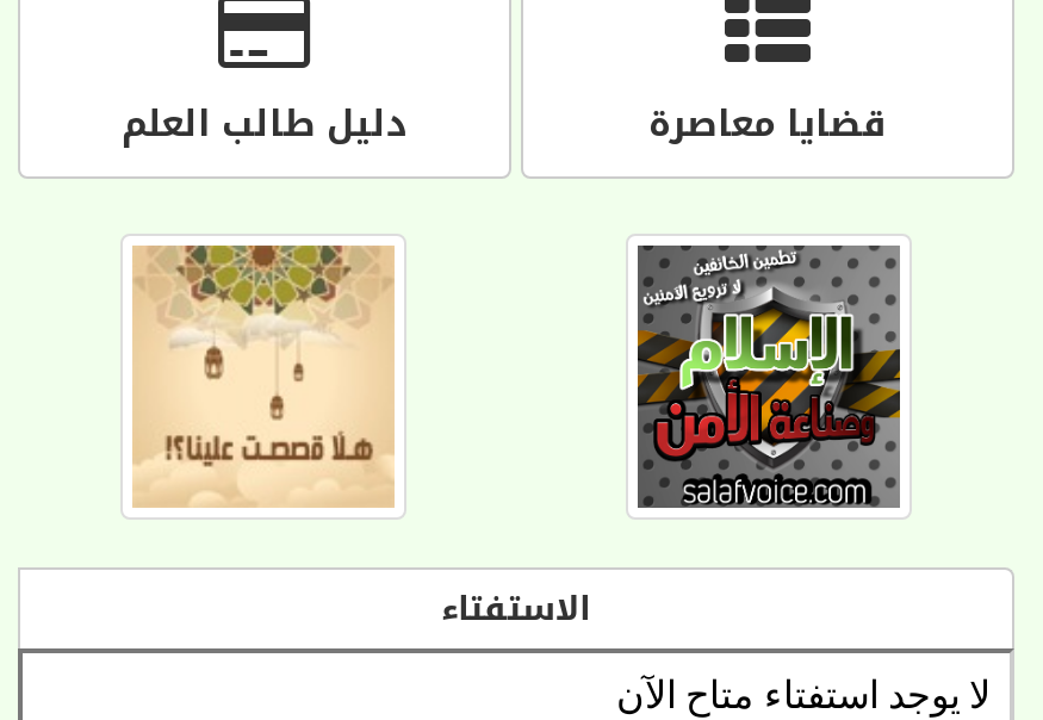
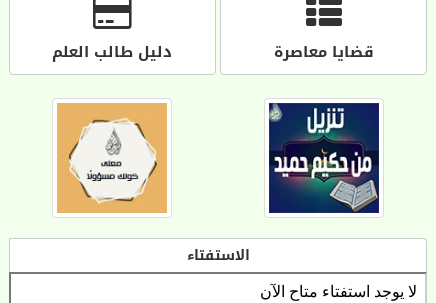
[132,243,395,505] [image] -> [57,103,167,213] [image]
[635,243,902,510] [image] -> [268,102,380,214] [image]

